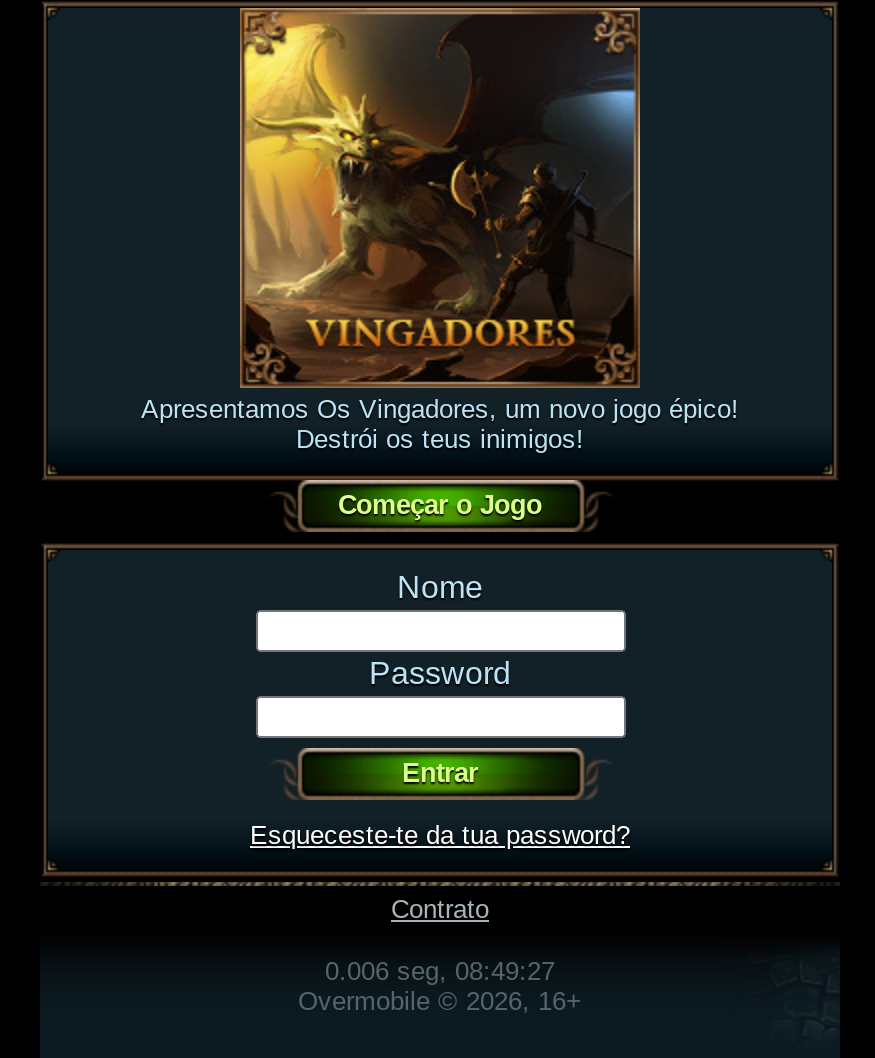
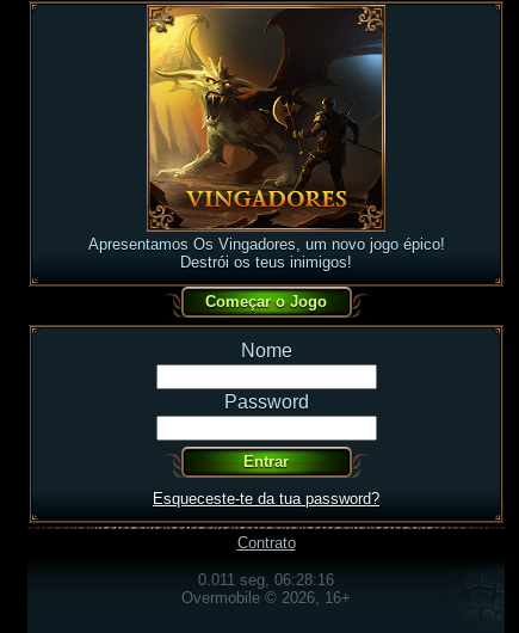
[325,955,555,985] 0.006 seg, 08:49:27 -> [198,570,334,588] 0.011 seg, 06:28:16

